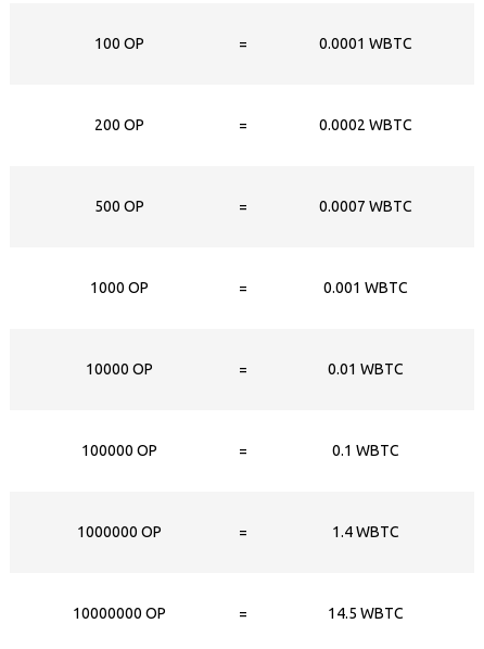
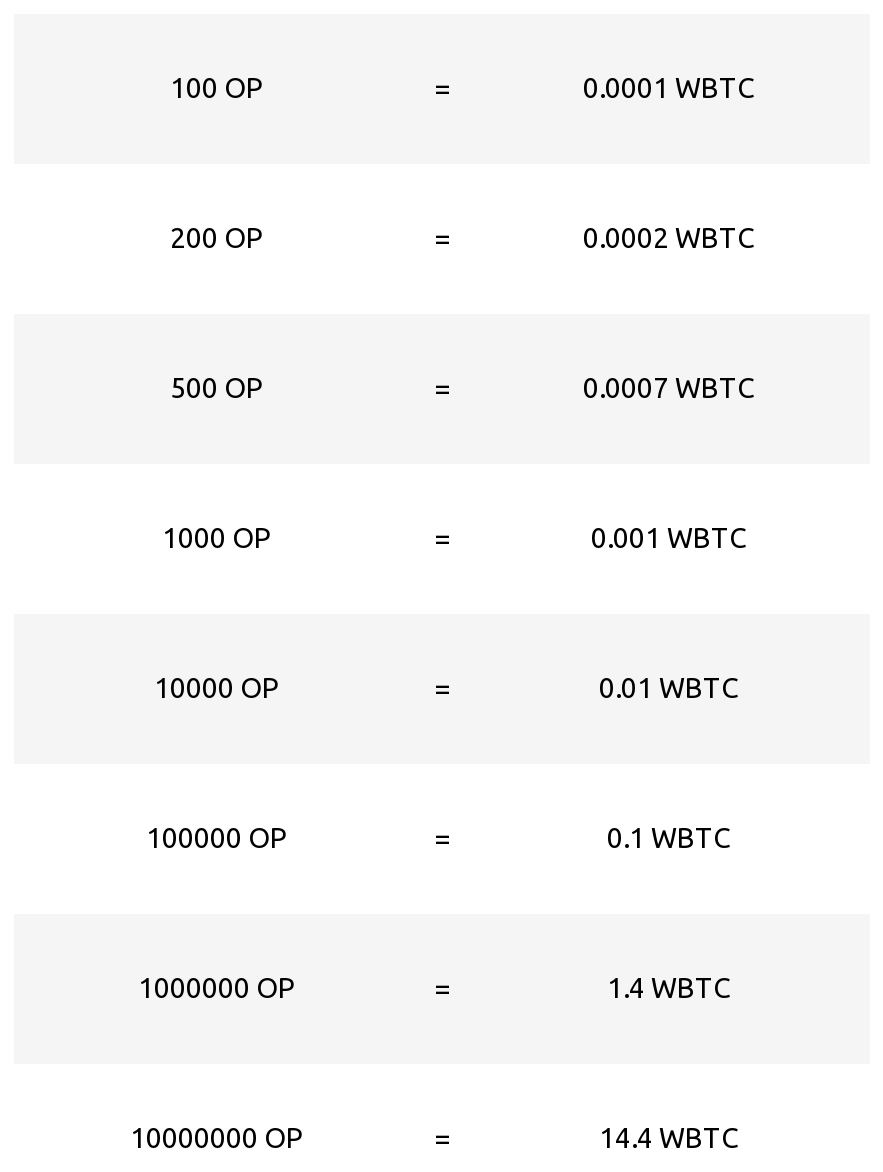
[327,605,403,622] 14.5 WBTC -> [599,1122,739,1154] 14.4 WBTC

